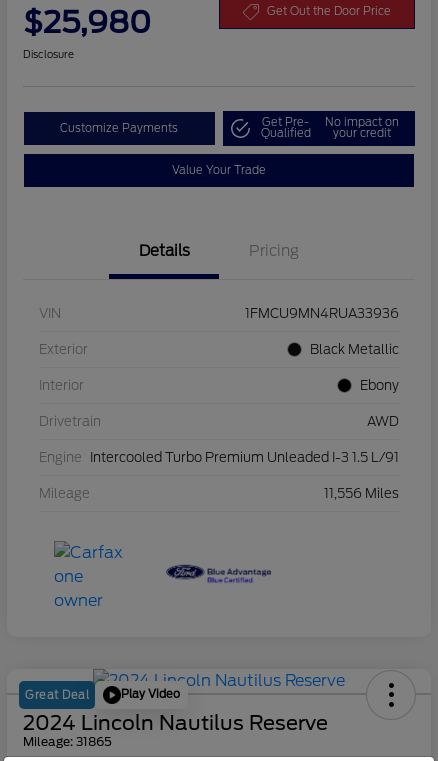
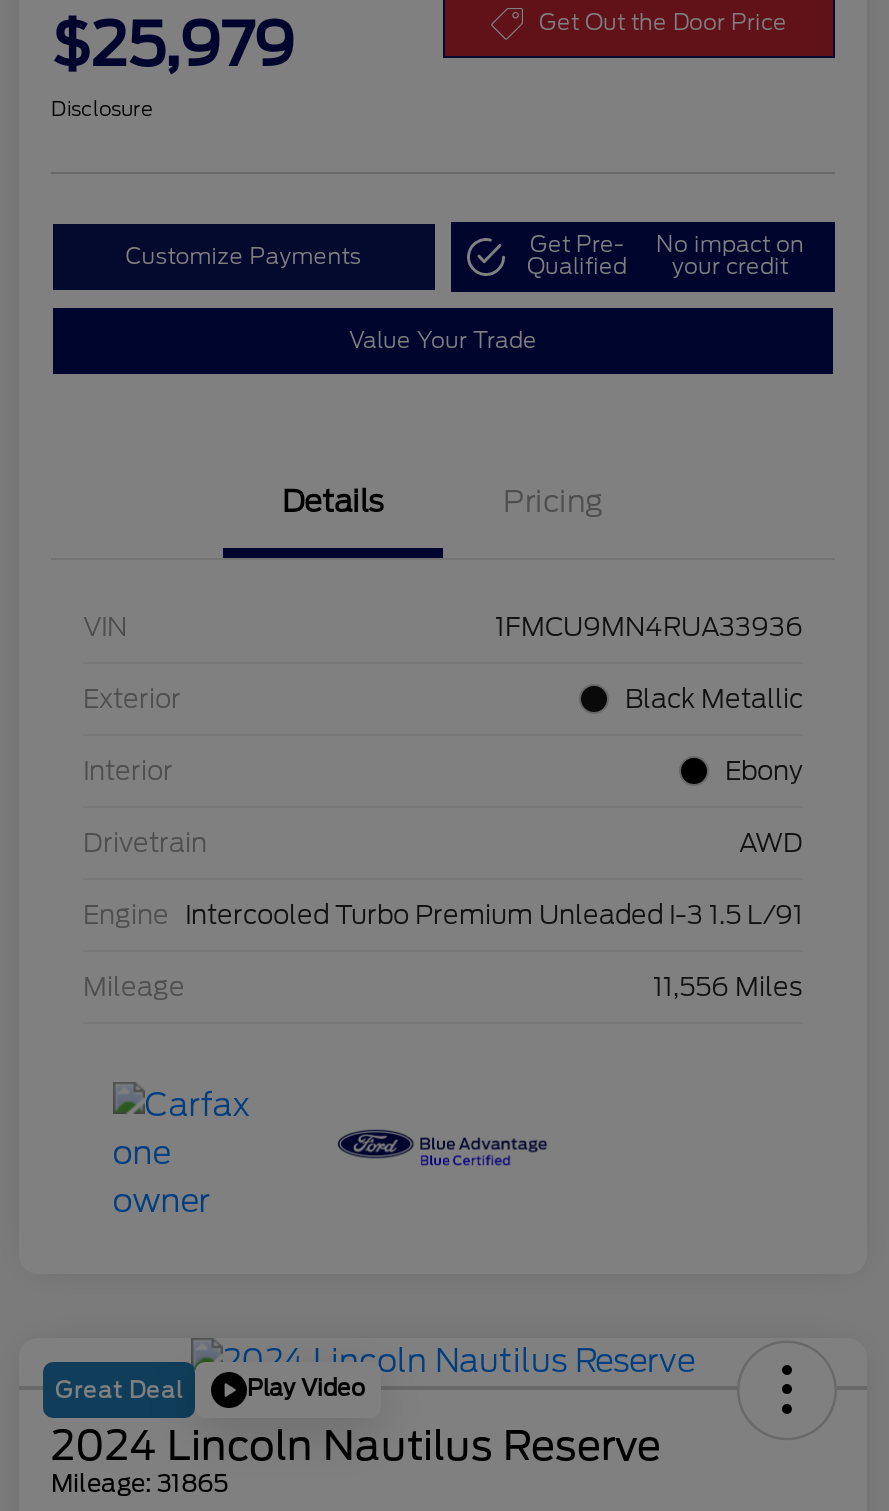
[23,4,151,40] $25,980 -> [51,8,295,80] $25,979

